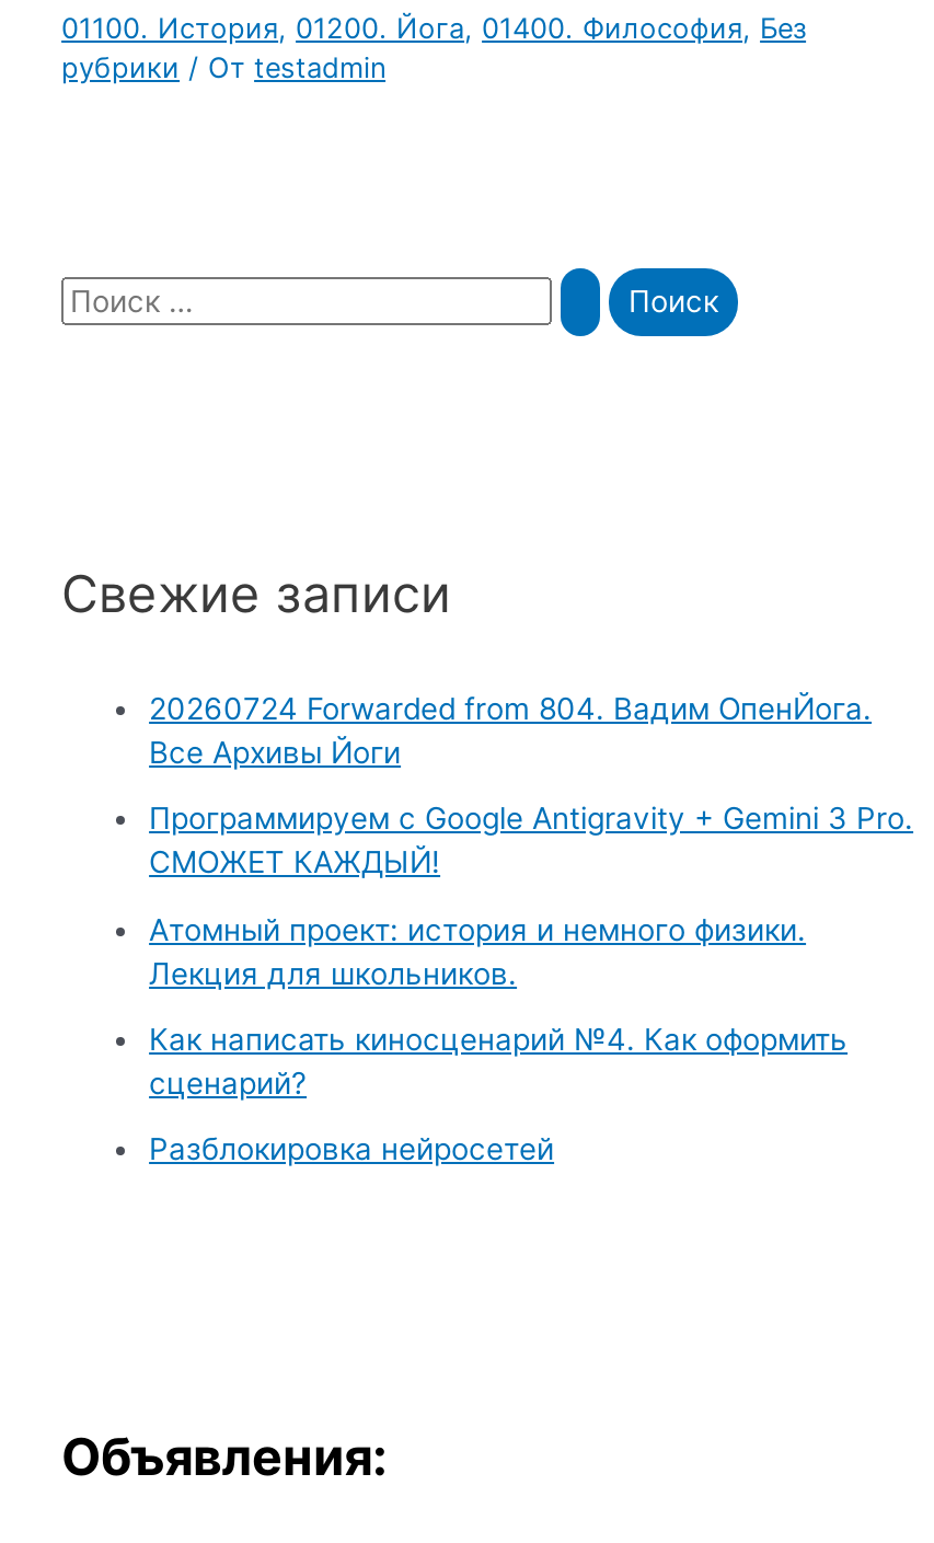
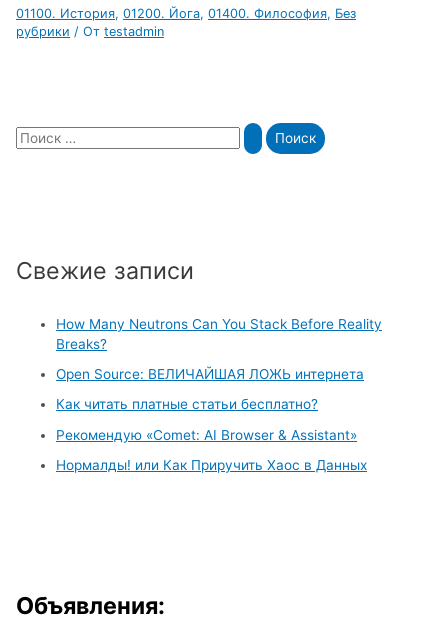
[149,692,872,771] 20260724 Forwarded from 804. Вадим ОпенЙога. | Все Архивы Йоги -> [56,316,382,352] How Many Neutrons Can You Stack Before Reality | Breaks?
[149,802,913,880] Программируем с Google Antigravity + Gemini 3 Pro. | СМОЖЕТ КАЖДЫЙ! -> [56,366,364,382] Open Source: ВЕЛИЧАЙШАЯ ЛОЖЬ интернета
[149,912,806,991] Атомный проект: история и немного физики. | Лекция для школьников. -> [56,396,318,412] Как читать платные статьи бесплатно?
[149,1022,847,1101] Как написать киносценарий №4. Как оформить | сценарий? -> [56,426,357,442] Рекомендую «Comet: AI Browser & Assistant»
[149,1132,554,1167] Разблокировка нейросетей -> [56,457,367,473] Нормалды! или Как Приручить Хаос в Данных

